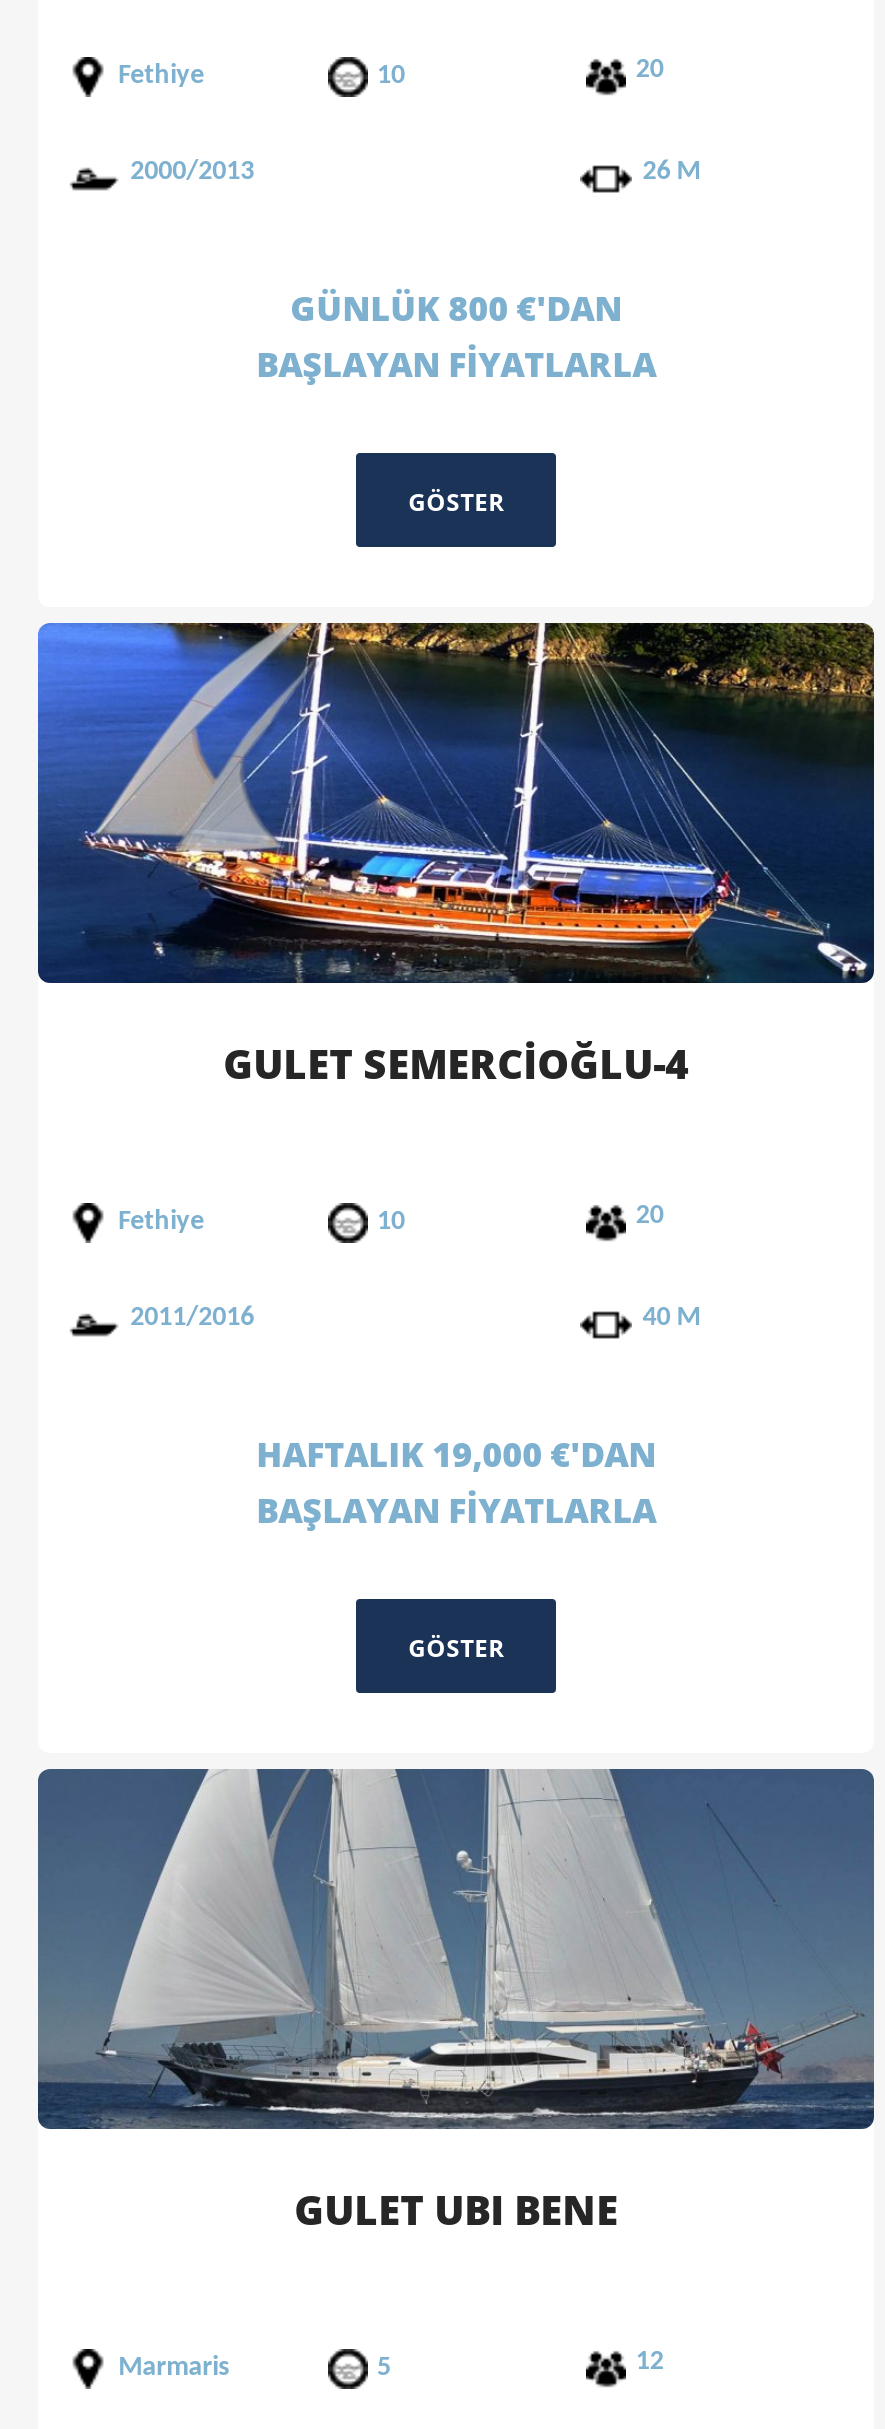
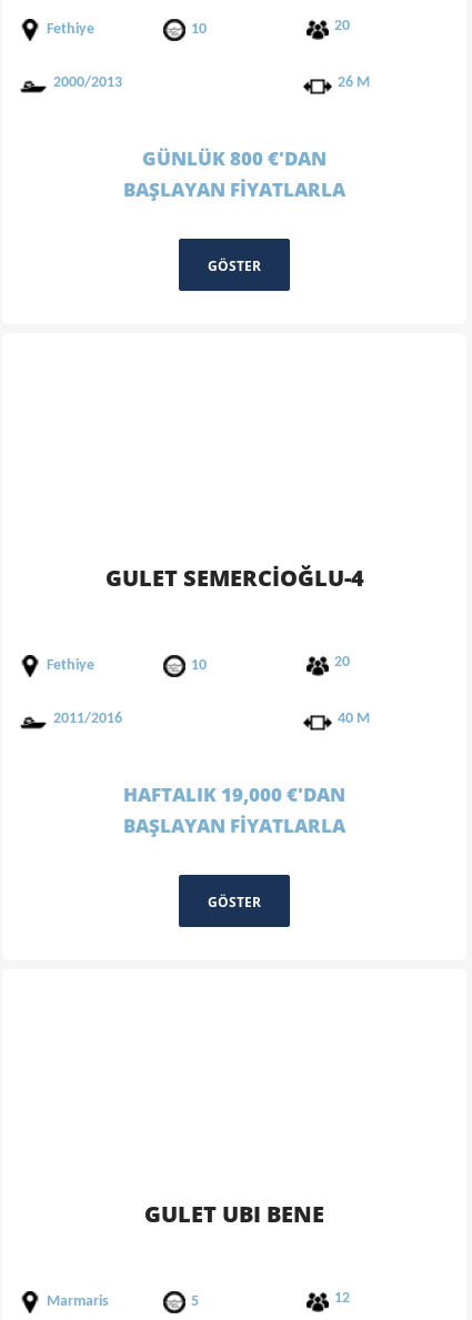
[36,621,876,985] [image] -> none
[36,1767,876,2131] [image] -> none

